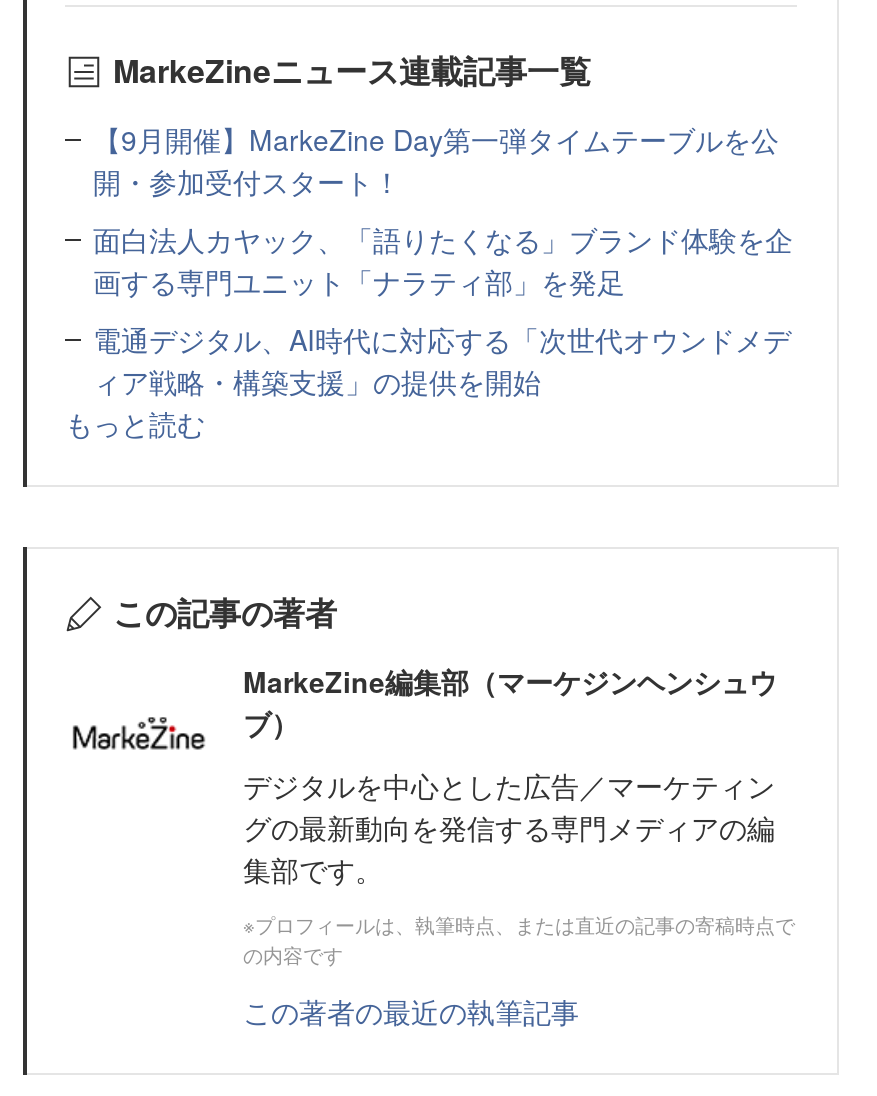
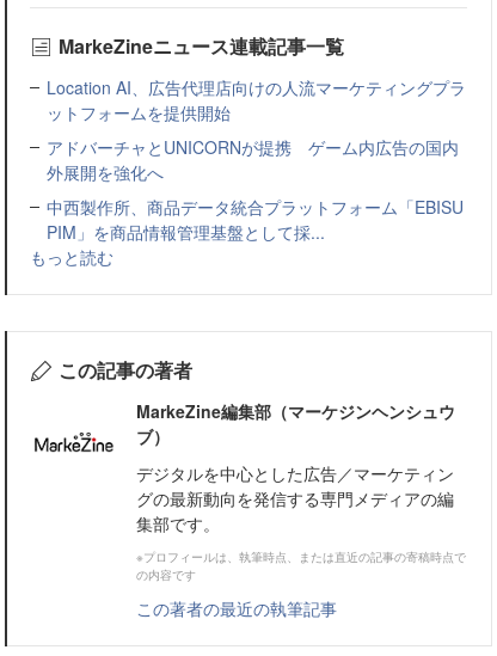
[93,119,793,401] 【9月開催】MarkeZine Day第一弾タイムテーブルを公 | 開・参加受付スタート！ | 面白法人カヤック、「語りたくなる」ブランド体験を企 | 画する専門ユニット「ナラティ部」を発足 | 電通デジタル、AI時代に対応する「次世代オウンドメデ | ィア戦略・構築支援」の提供を開始 -> [47,75,466,244] Location AI、広告代理店向けの人流マーケティングプラ | ットフォームを提供開始 | アドバーチャとUNICORNが提携 ゲーム内広告の国内 | 外展開を強化へ | 中西製作所、商品データ統合プラットフォーム「EBISU | PIM」を商品情報管理基盤として採...

